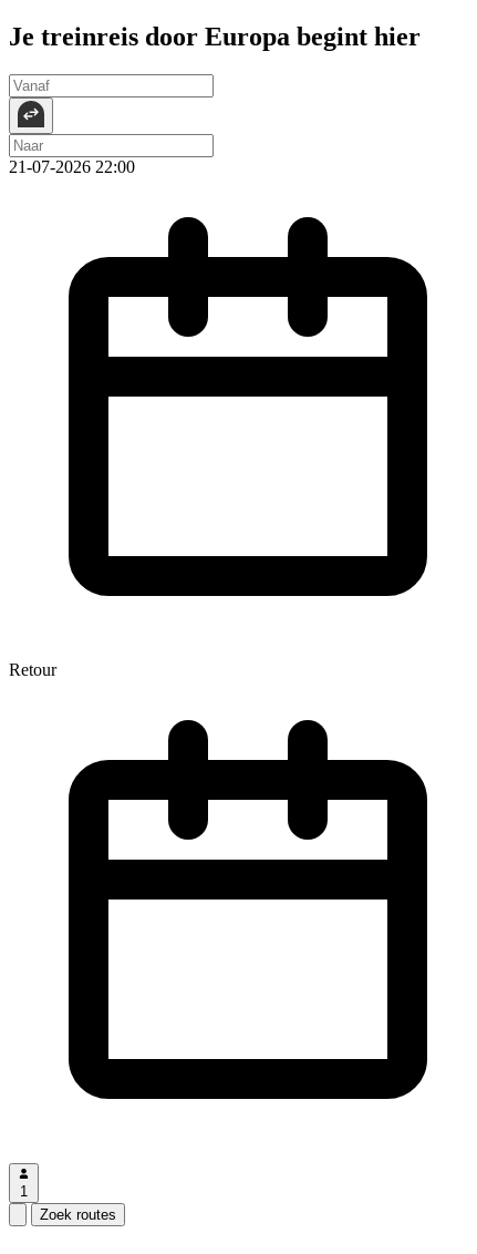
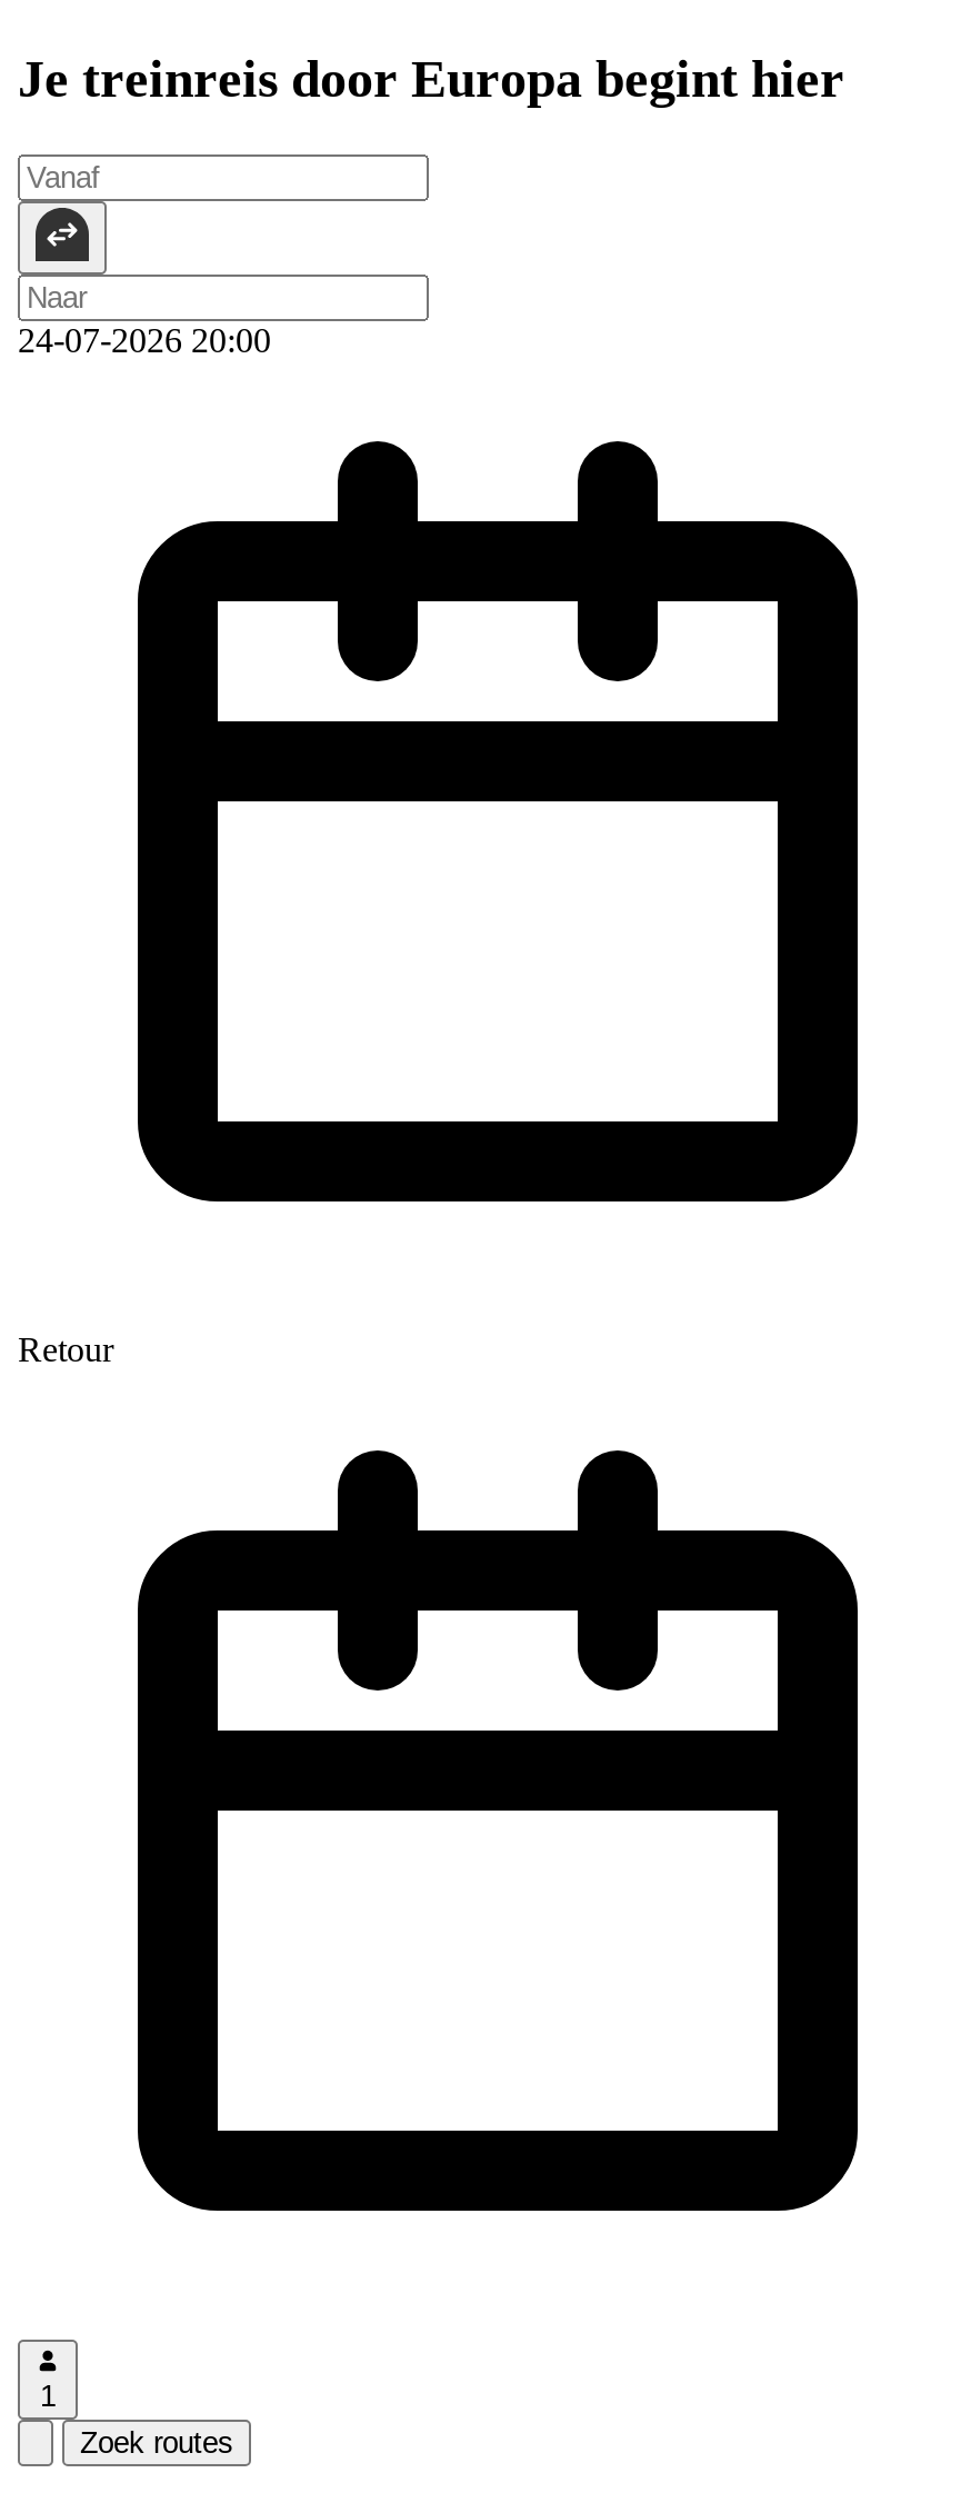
[9,157,135,176] 21-07-2026 22:00 -> [18,321,271,359] 24-07-2026 20:00

